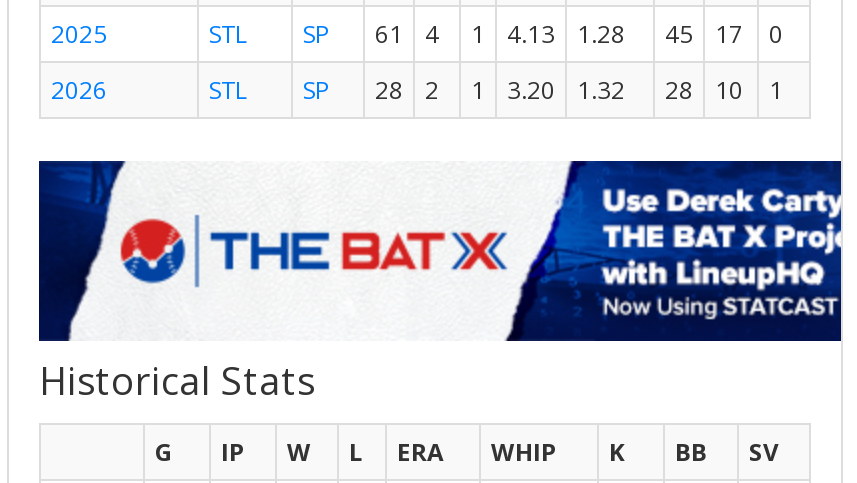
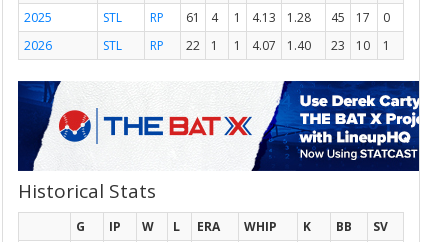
[303,16,329,50] SP -> [150,8,164,25] RP
[303,72,439,106] SP | 28 | 2 -> [150,36,200,53] RP | 22
[507,72,693,106] 3.20 | 1.32 | 28 -> [234,36,345,53] 1 | 4.07 | 1.40 | 23

